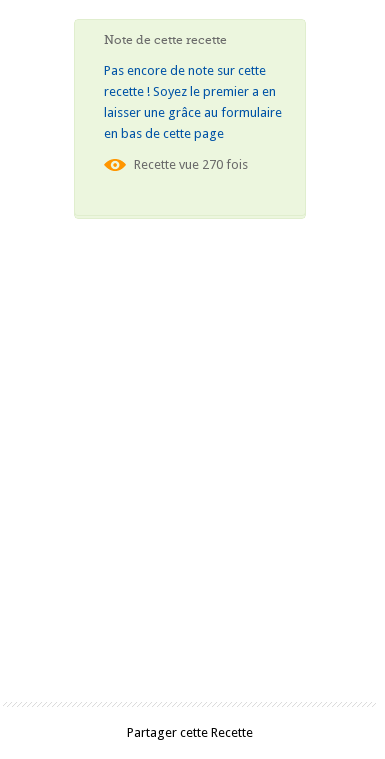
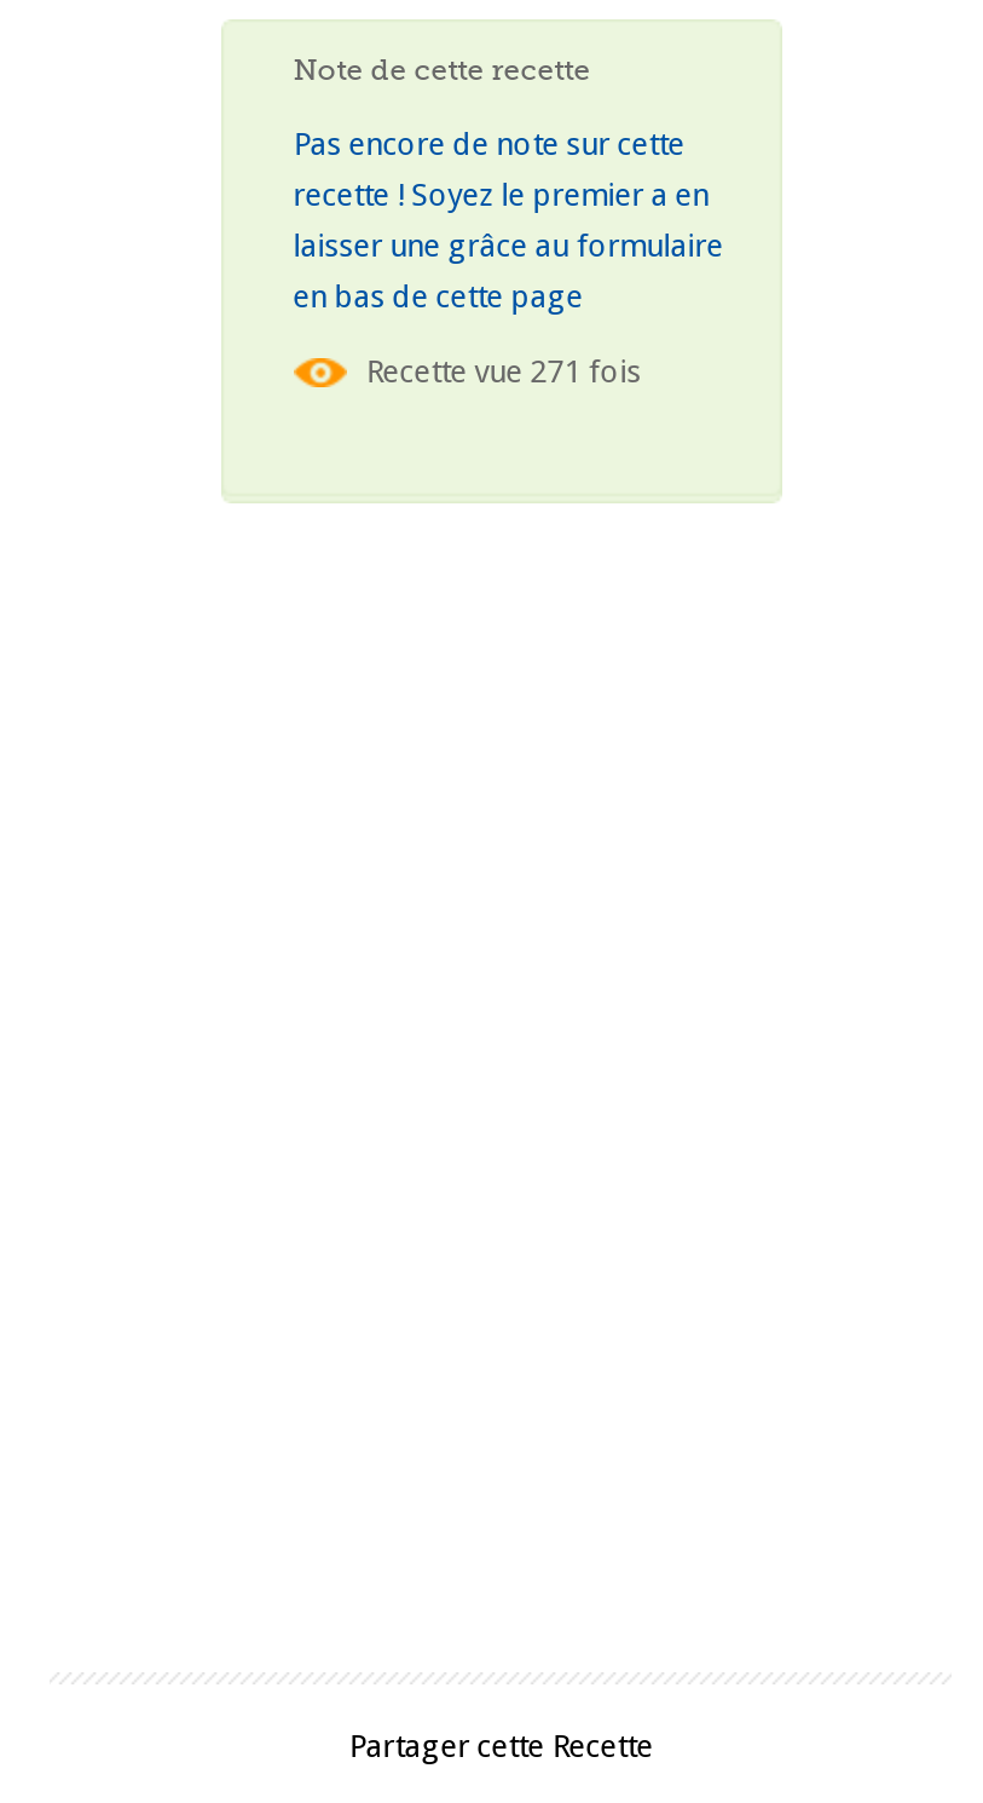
[134,157,248,172] Recette vue 270 fois -> [366,353,642,390] Recette vue 271 fois

